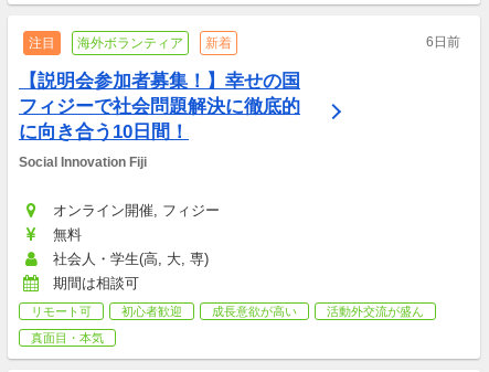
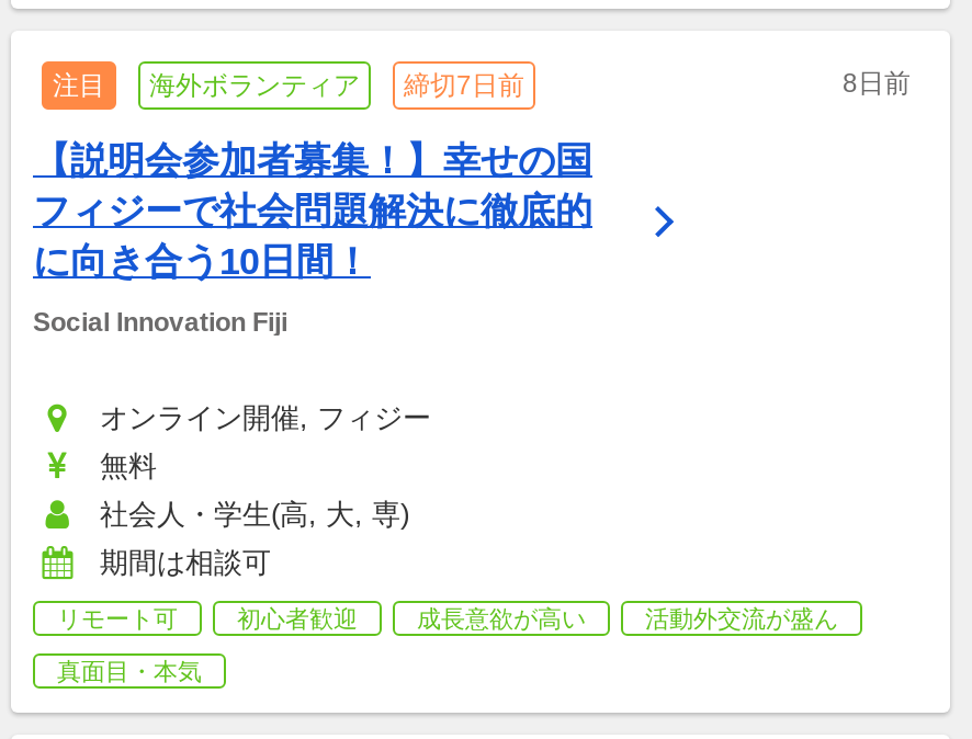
[205,34,460,50] 新着 | 6日前 -> [404,67,911,100] 締切7日前 | 8日前

